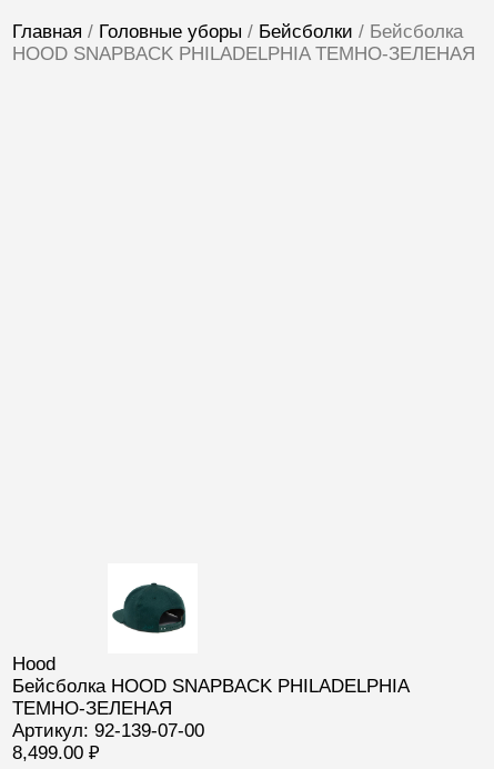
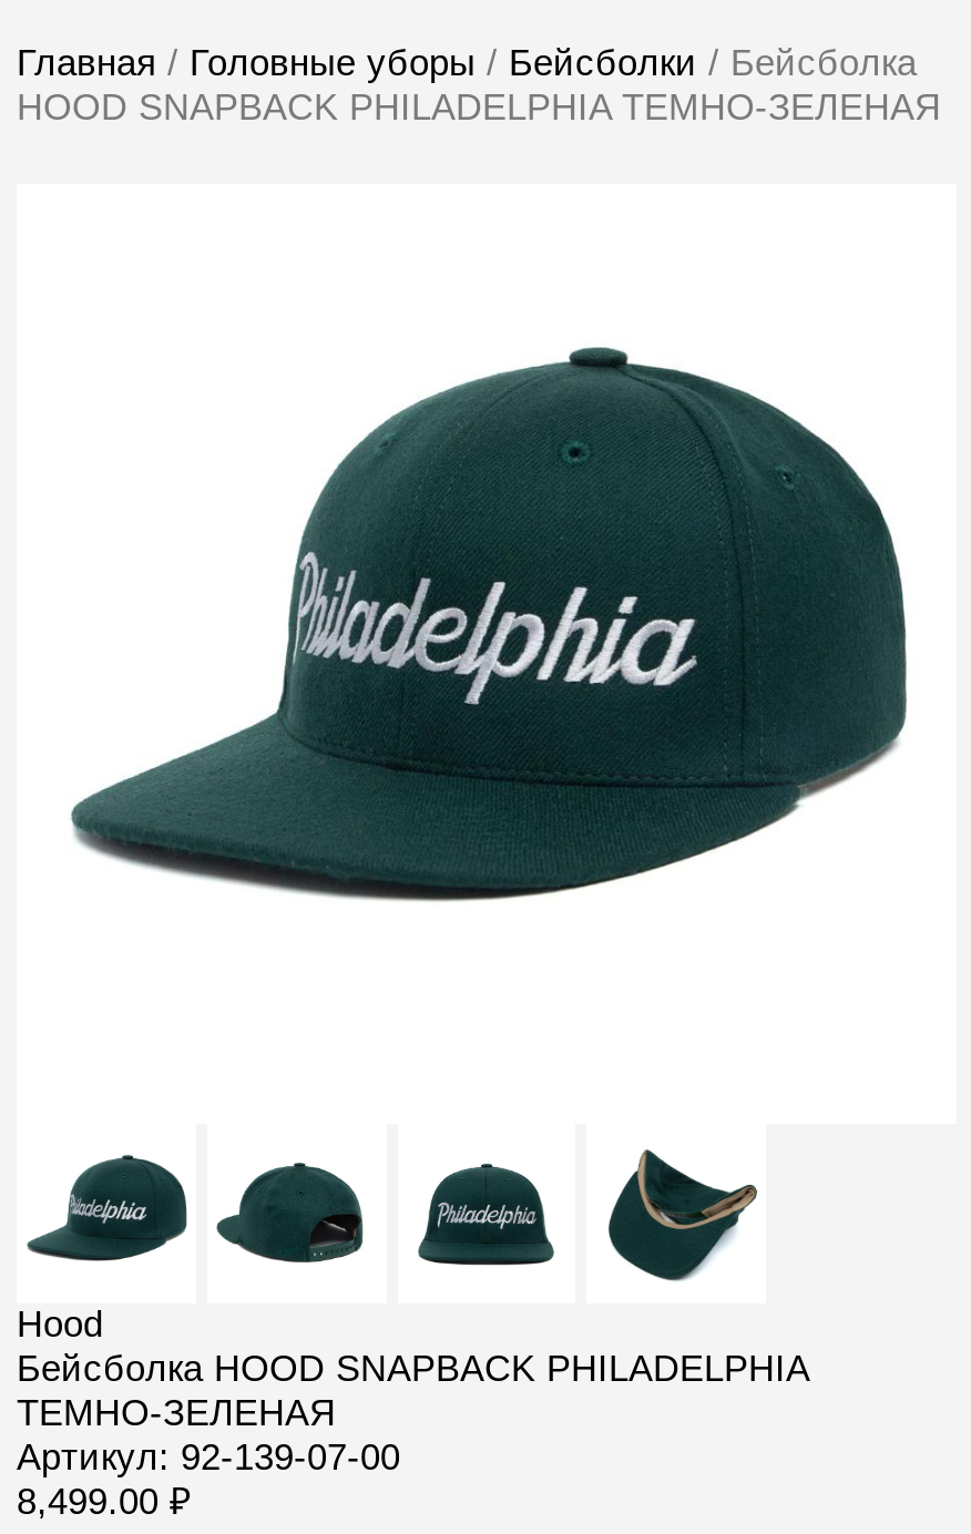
none -> [25,1153,190,1264] [image]
none -> [70,346,908,902] [image]
none -> [416,1162,555,1268] [image]
none -> [606,1148,759,1284] [image]

